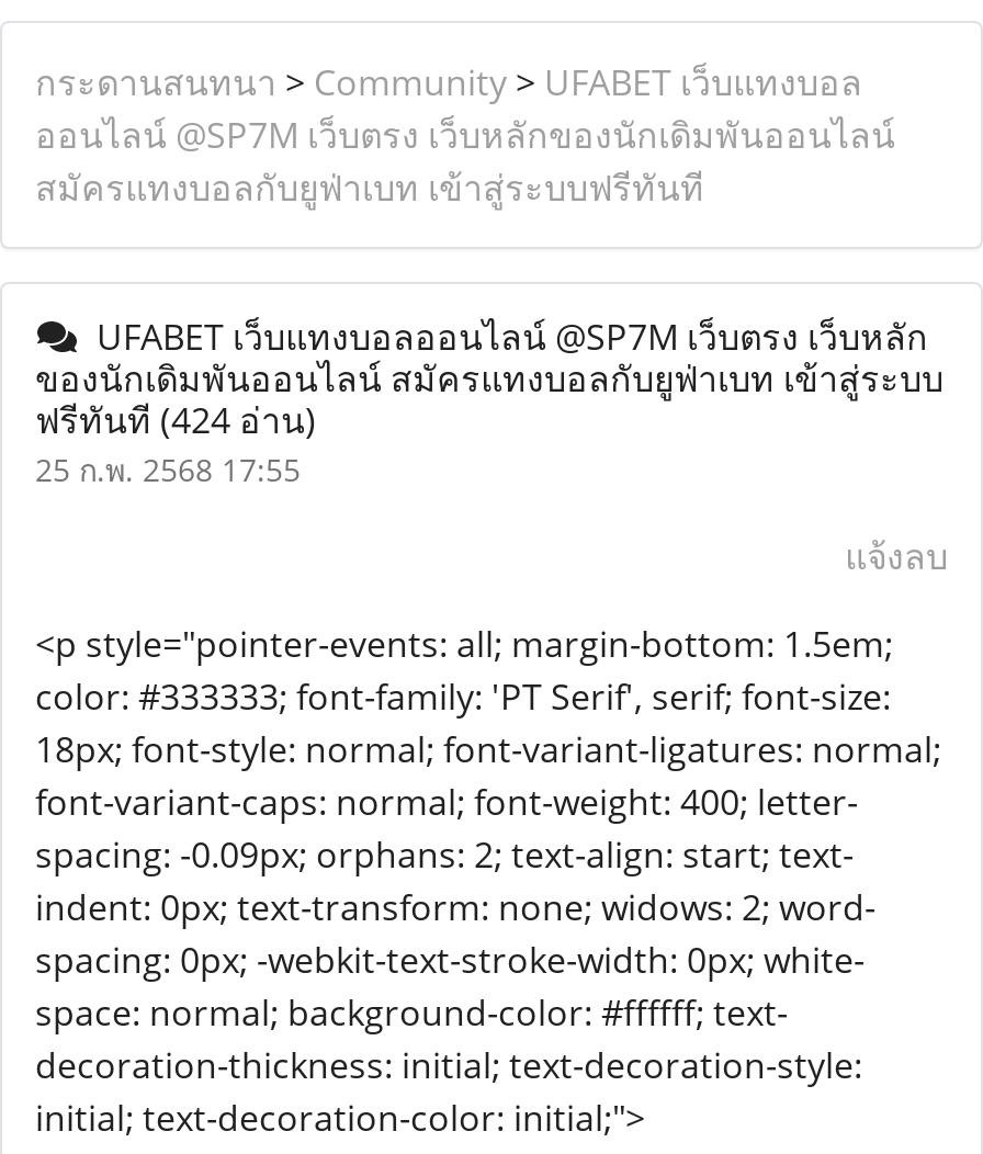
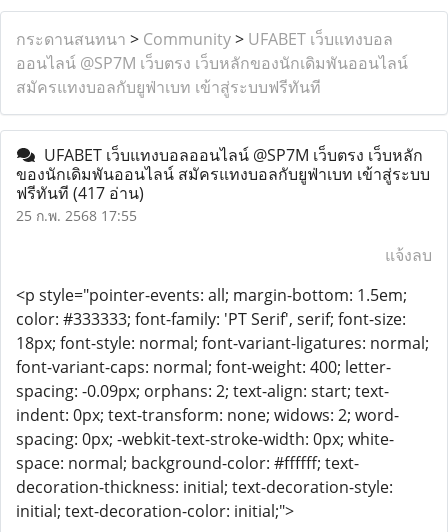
[35,396,316,444] ฟรีทันที(424 อ่าน) -> [16,182,144,204] ฟรีทันที(417 อ่าน)

